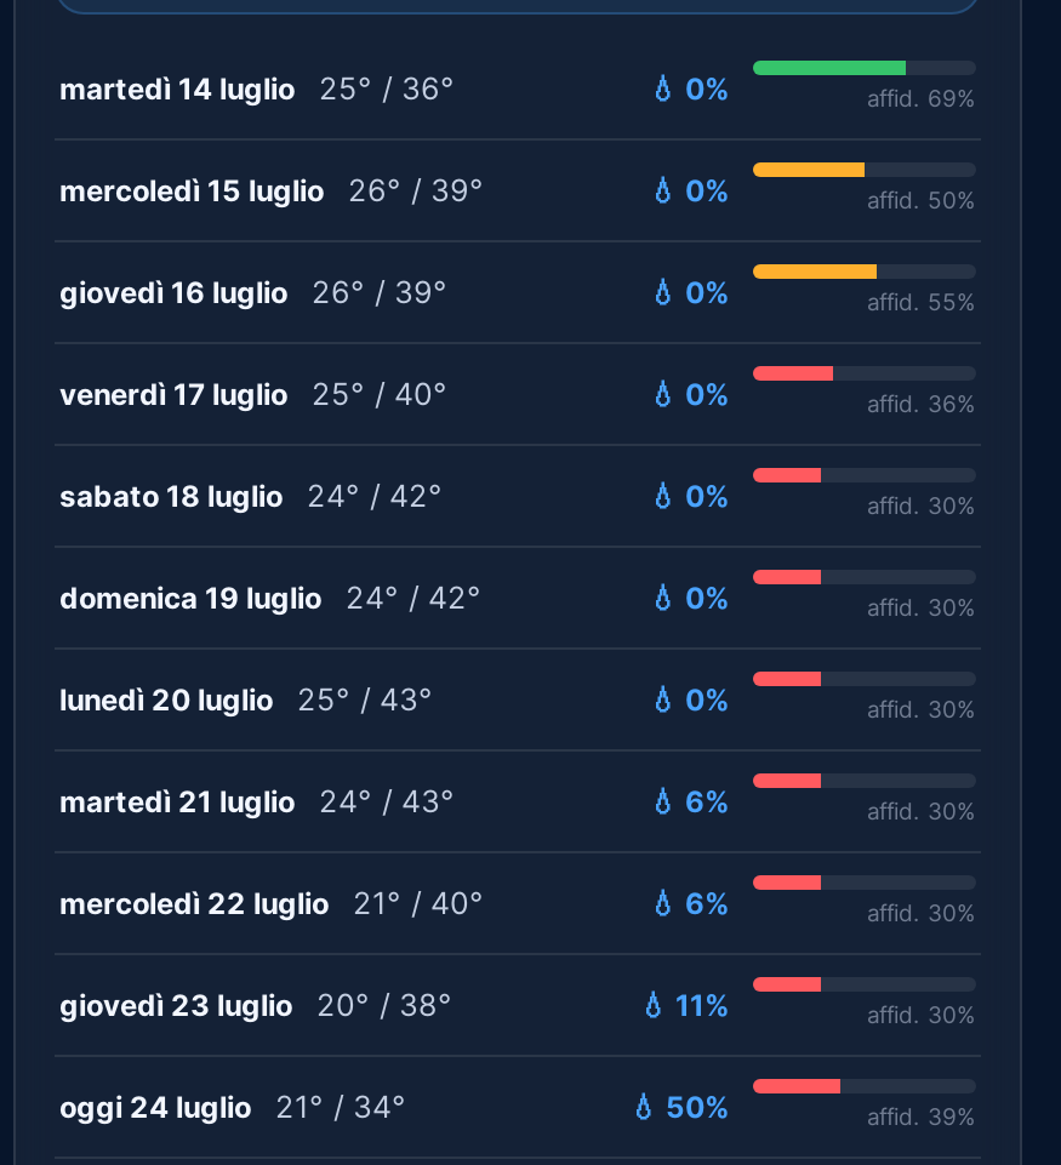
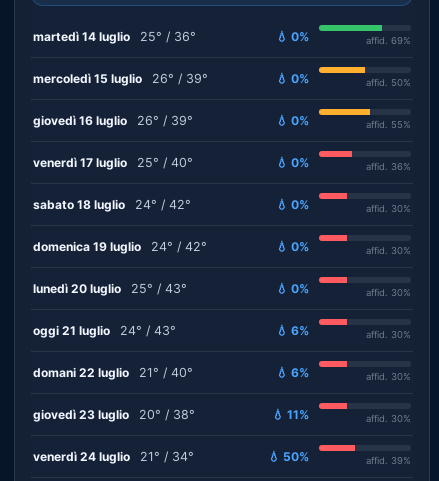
[59,782,295,818] martedì 21 luglio -> [33,322,110,337] oggi 21 luglio
[59,884,329,920] mercoledì 22 luglio -> [33,364,129,379] domani 22 luglio
[59,1087,251,1124] oggi 24 luglio -> [33,448,130,463] venerdì 24 luglio

